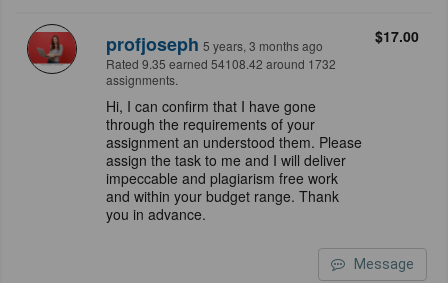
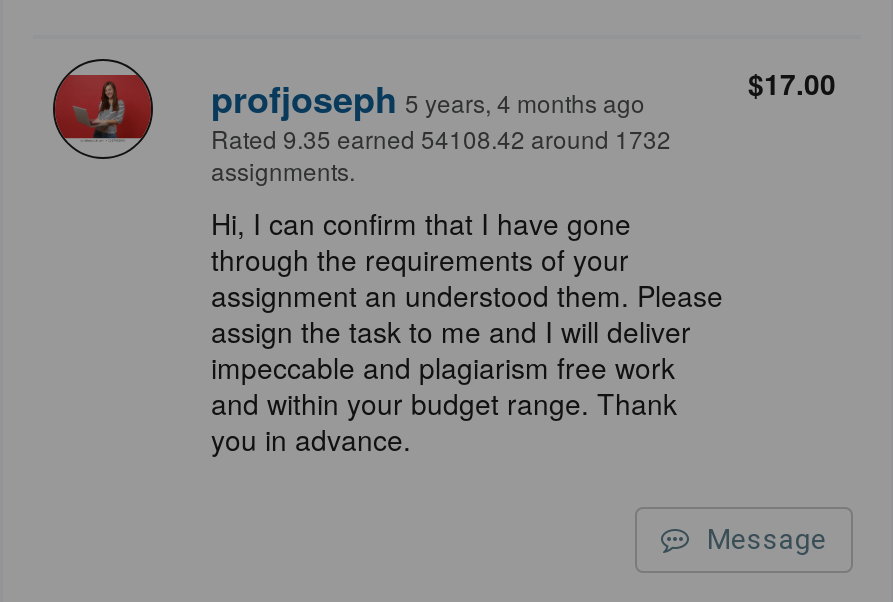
[106,31,323,57] profjoseph 5 years, 3 months ago -> [211,73,645,125] profjoseph 5 years, 4 months ago

